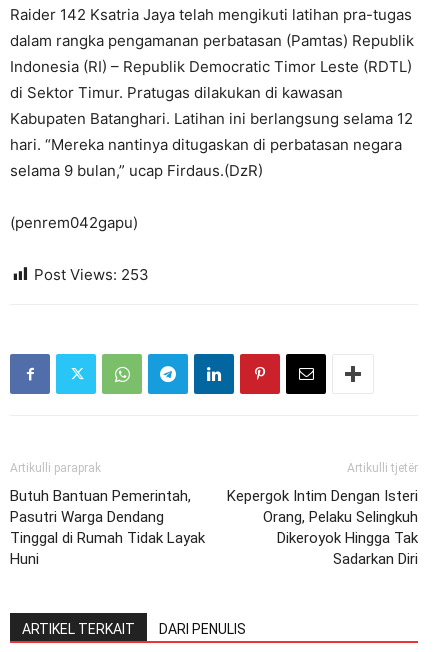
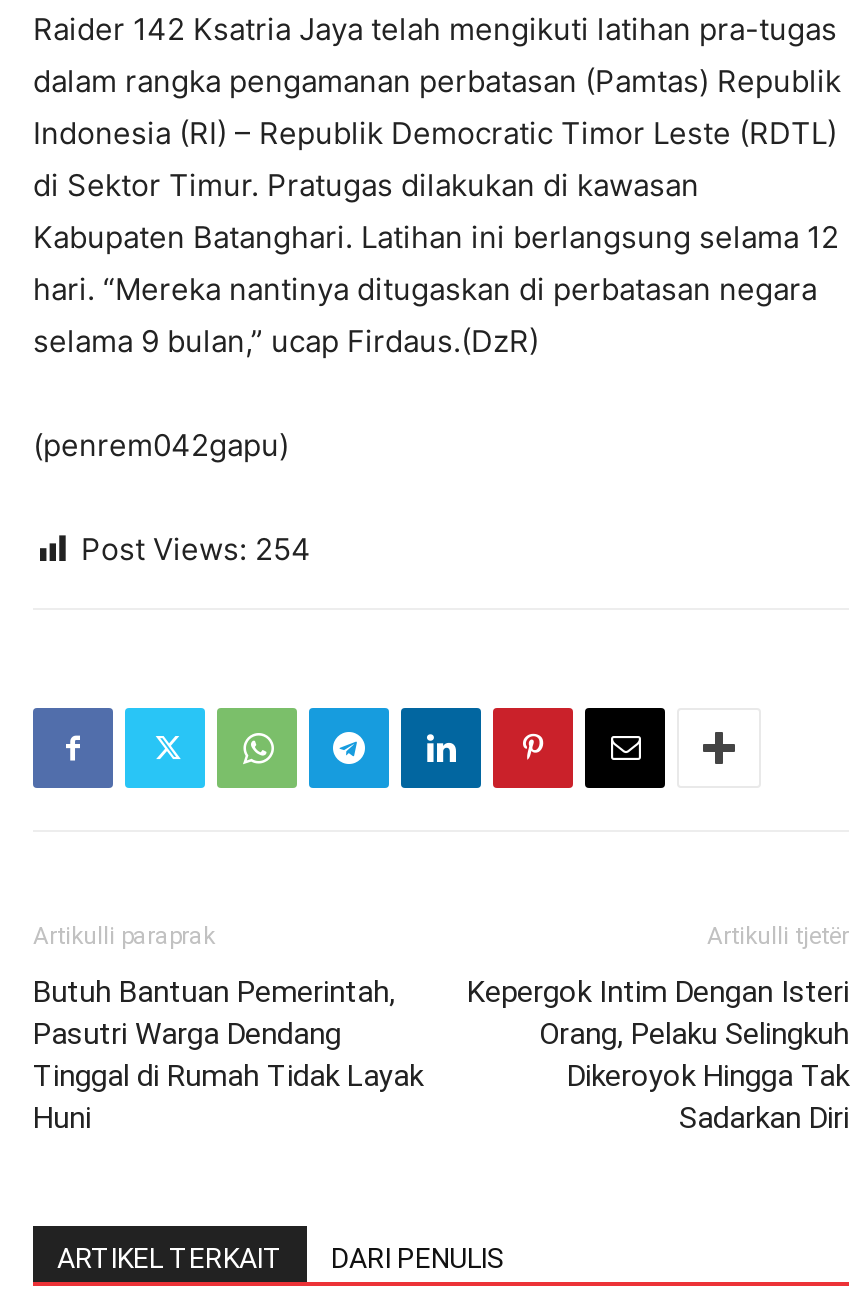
[34,265,149,284] Post Views: 253 -> [81,530,311,568] Post Views: 254

